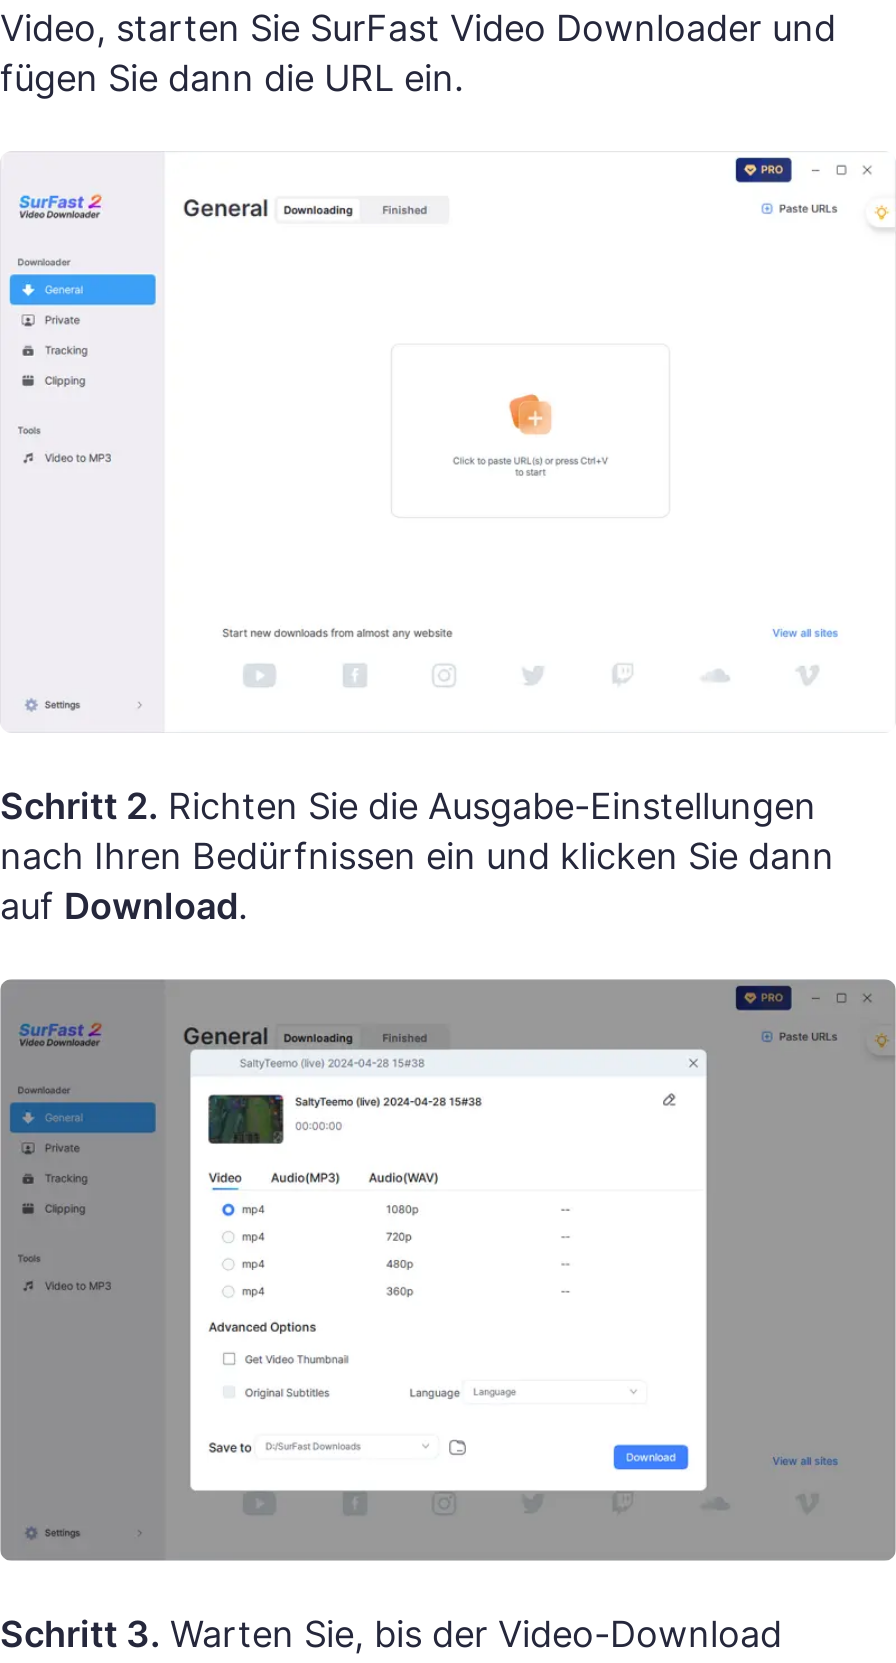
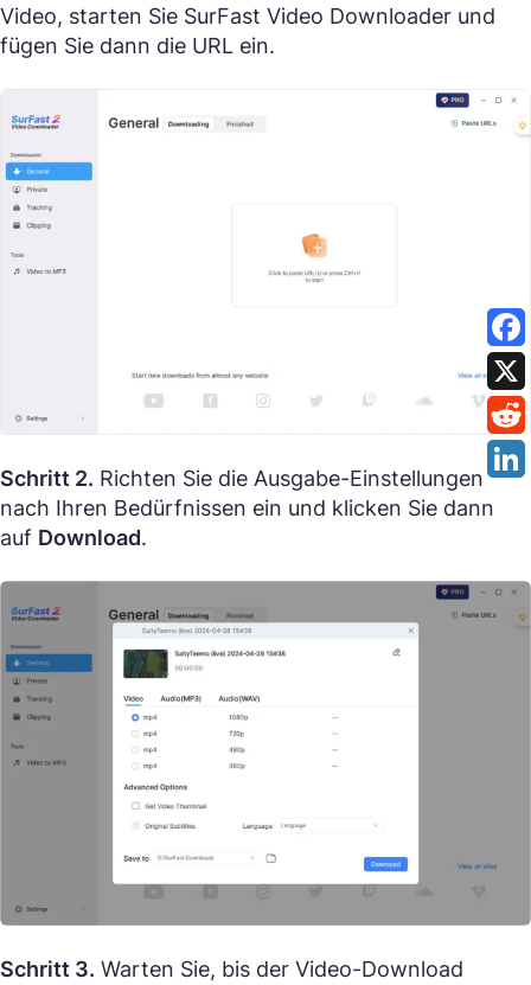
none -> [486,307,526,479] [image]

